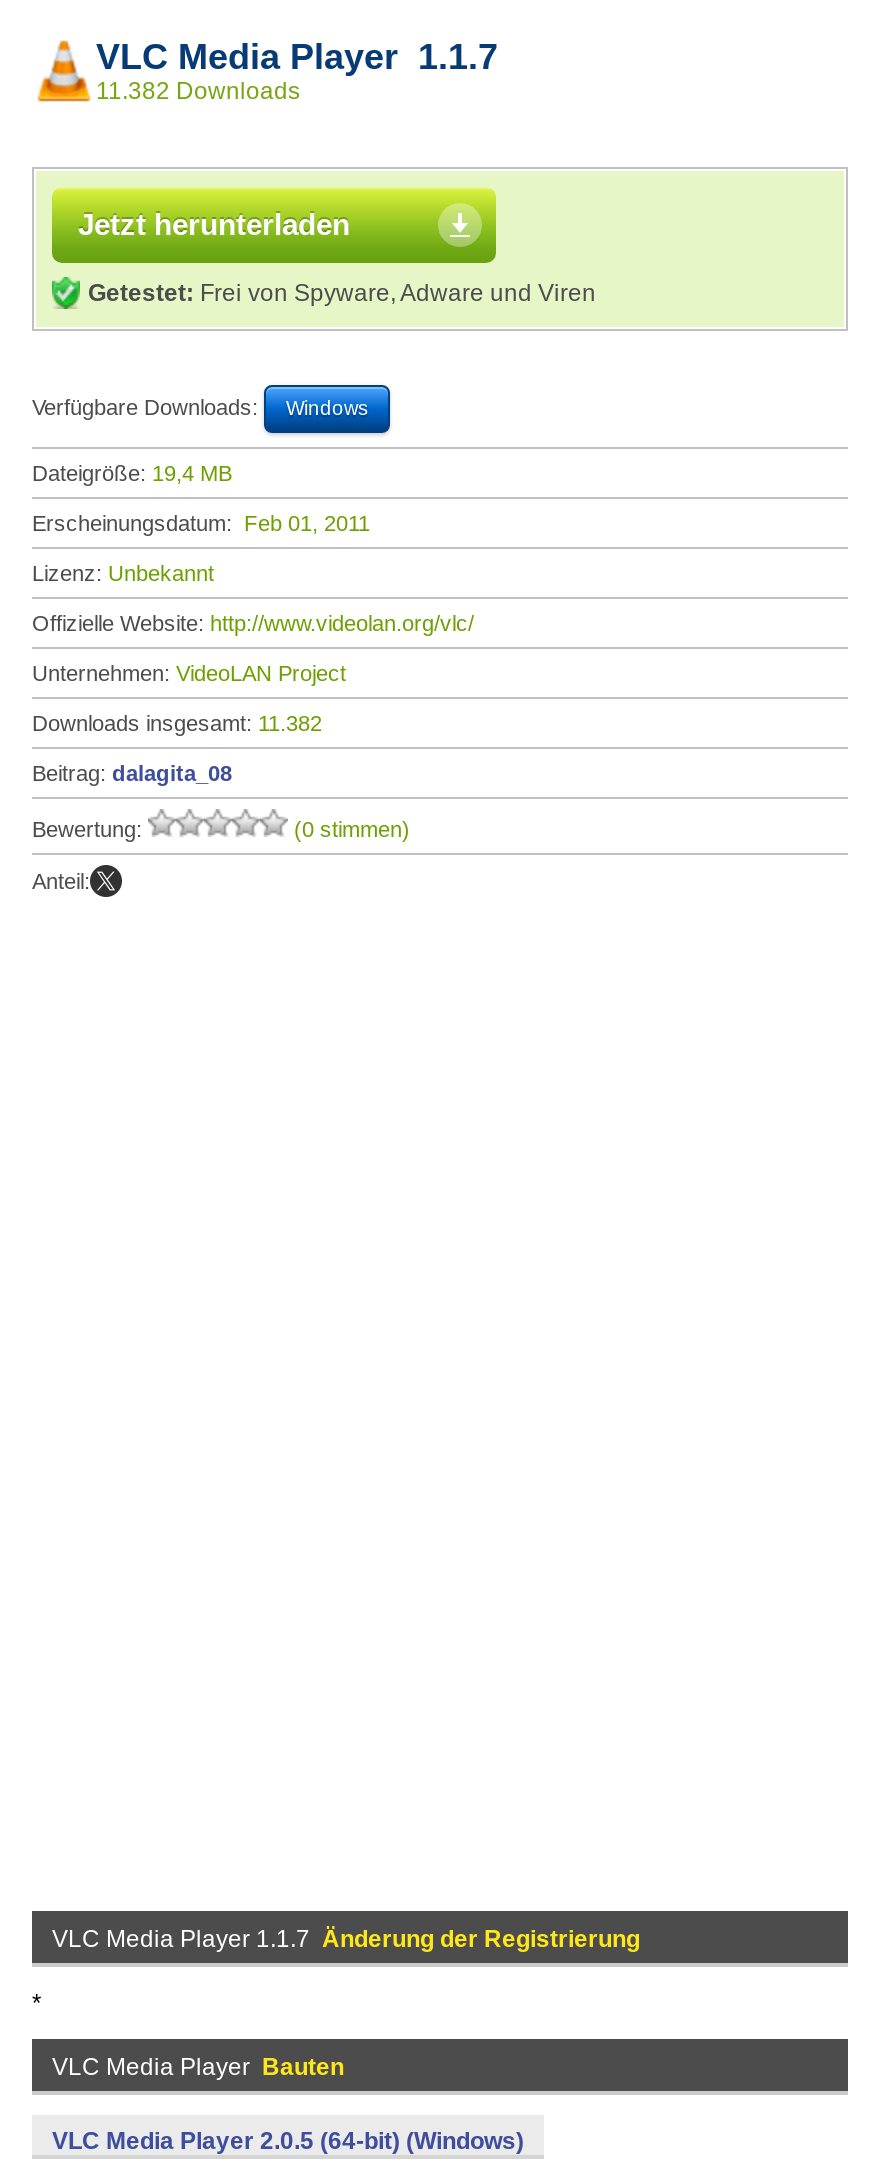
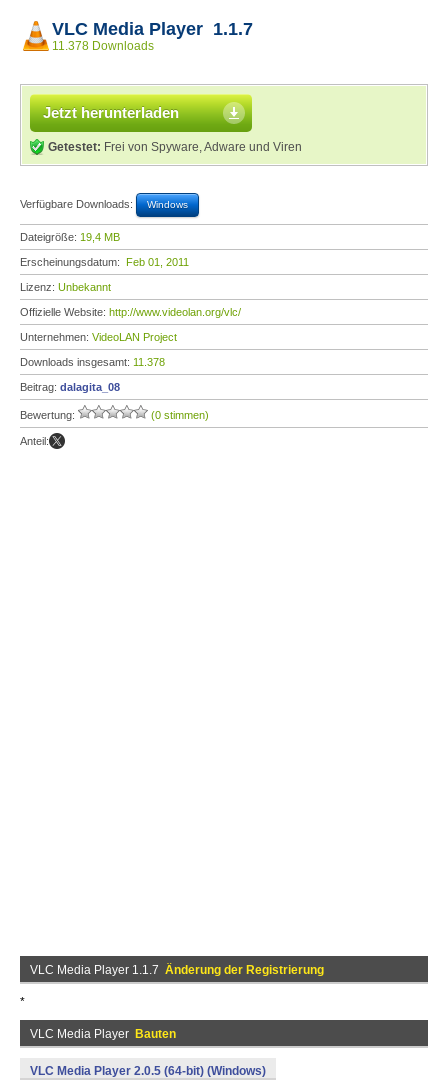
[96,77,300,105] 11.382 Downloads -> [52,39,154,53] 11.378 Downloads
[32,711,322,735] Downloads insgesamt: 11.382 -> [20,356,165,368] Downloads insgesamt: 11.378

